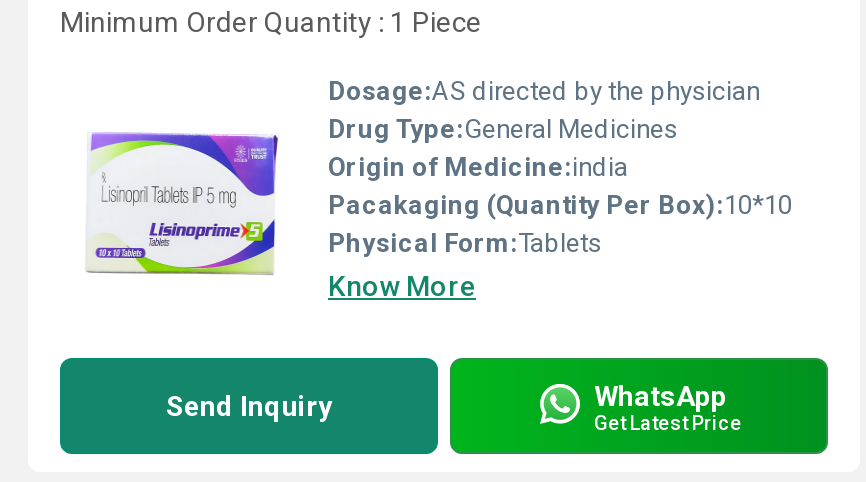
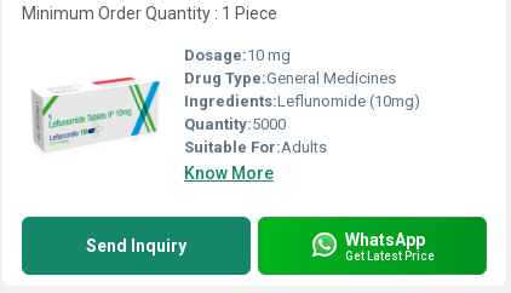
[328,76,760,106] Dosage:AS directed by the physician -> [184,46,291,64] Dosage:10 mg
[78,128,792,276] [image] | Origin of Medicine:india | Pacakaging (Quantity Per Box):10*10 | Physical Form:Tablets -> [31,76,420,166] [image] | Ingredients:Leflunomide (10mg) | Quantity:5000 | Suitable For:Adults

